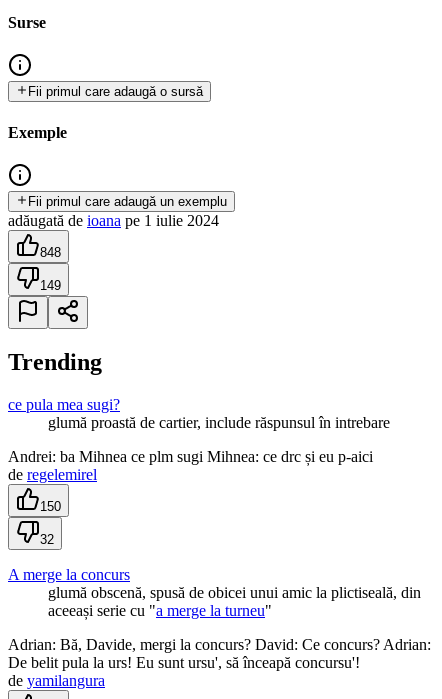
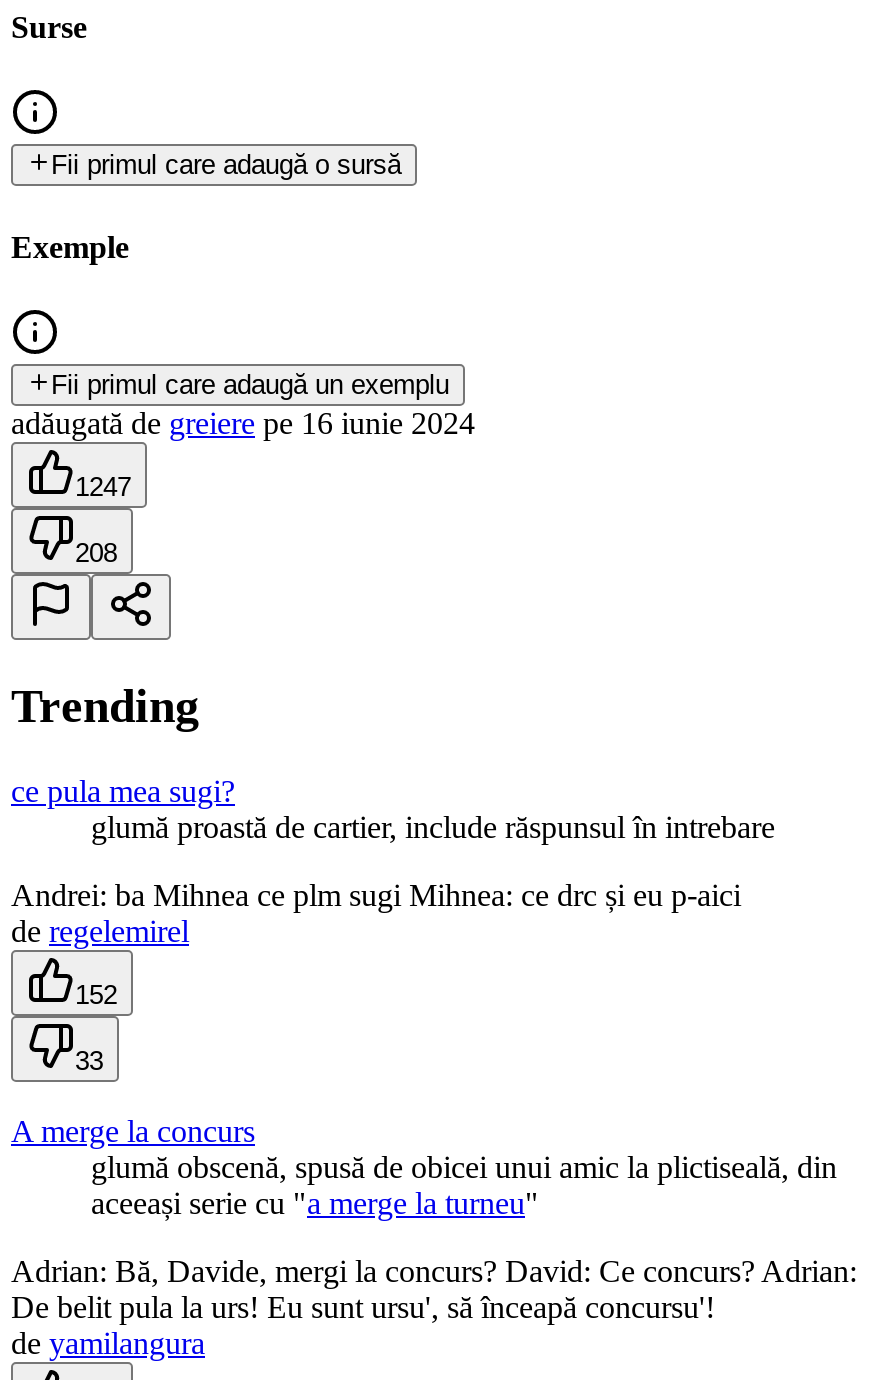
[8,212,219,229] adăugată de ioana pe 1 iulie 2024 -> [11,406,475,440] adăugată de greiere pe 16 iunie 2024
[40,245,61,260] 848 -> [75,472,131,502] 1247
[40,278,61,293] 149 -> [75,538,117,568] 208
[40,499,61,514] 150 -> [75,979,117,1009] 152
[40,532,54,547] 32 -> [75,1045,103,1075] 33

